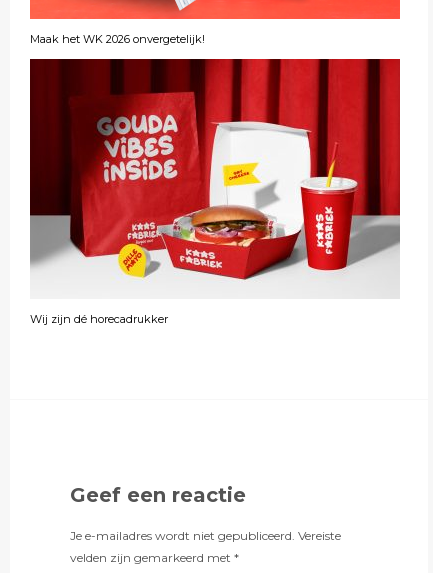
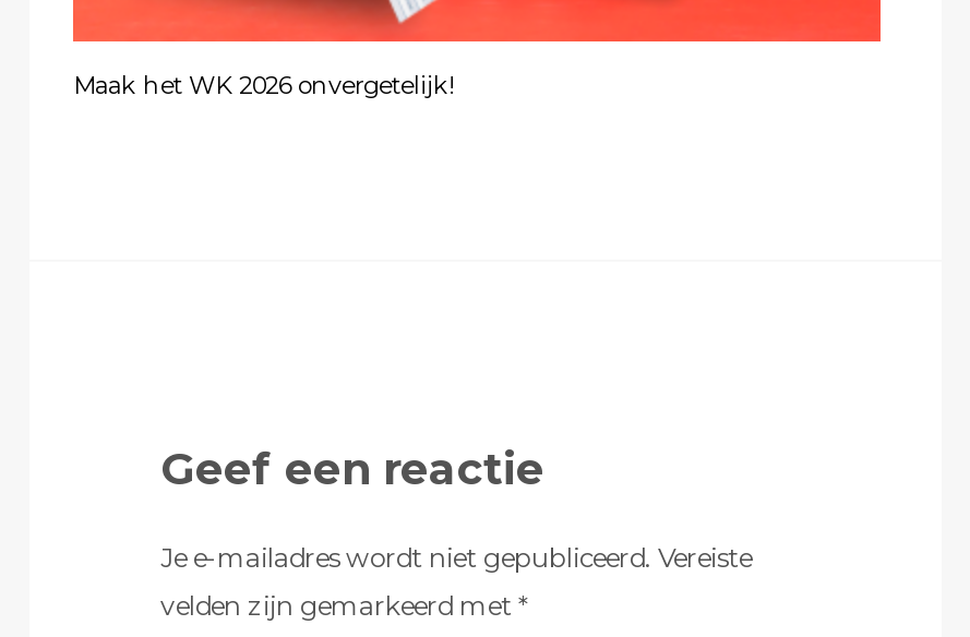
[29,58,401,326] [image] | Wij zijn dé horecadrukker -> none

